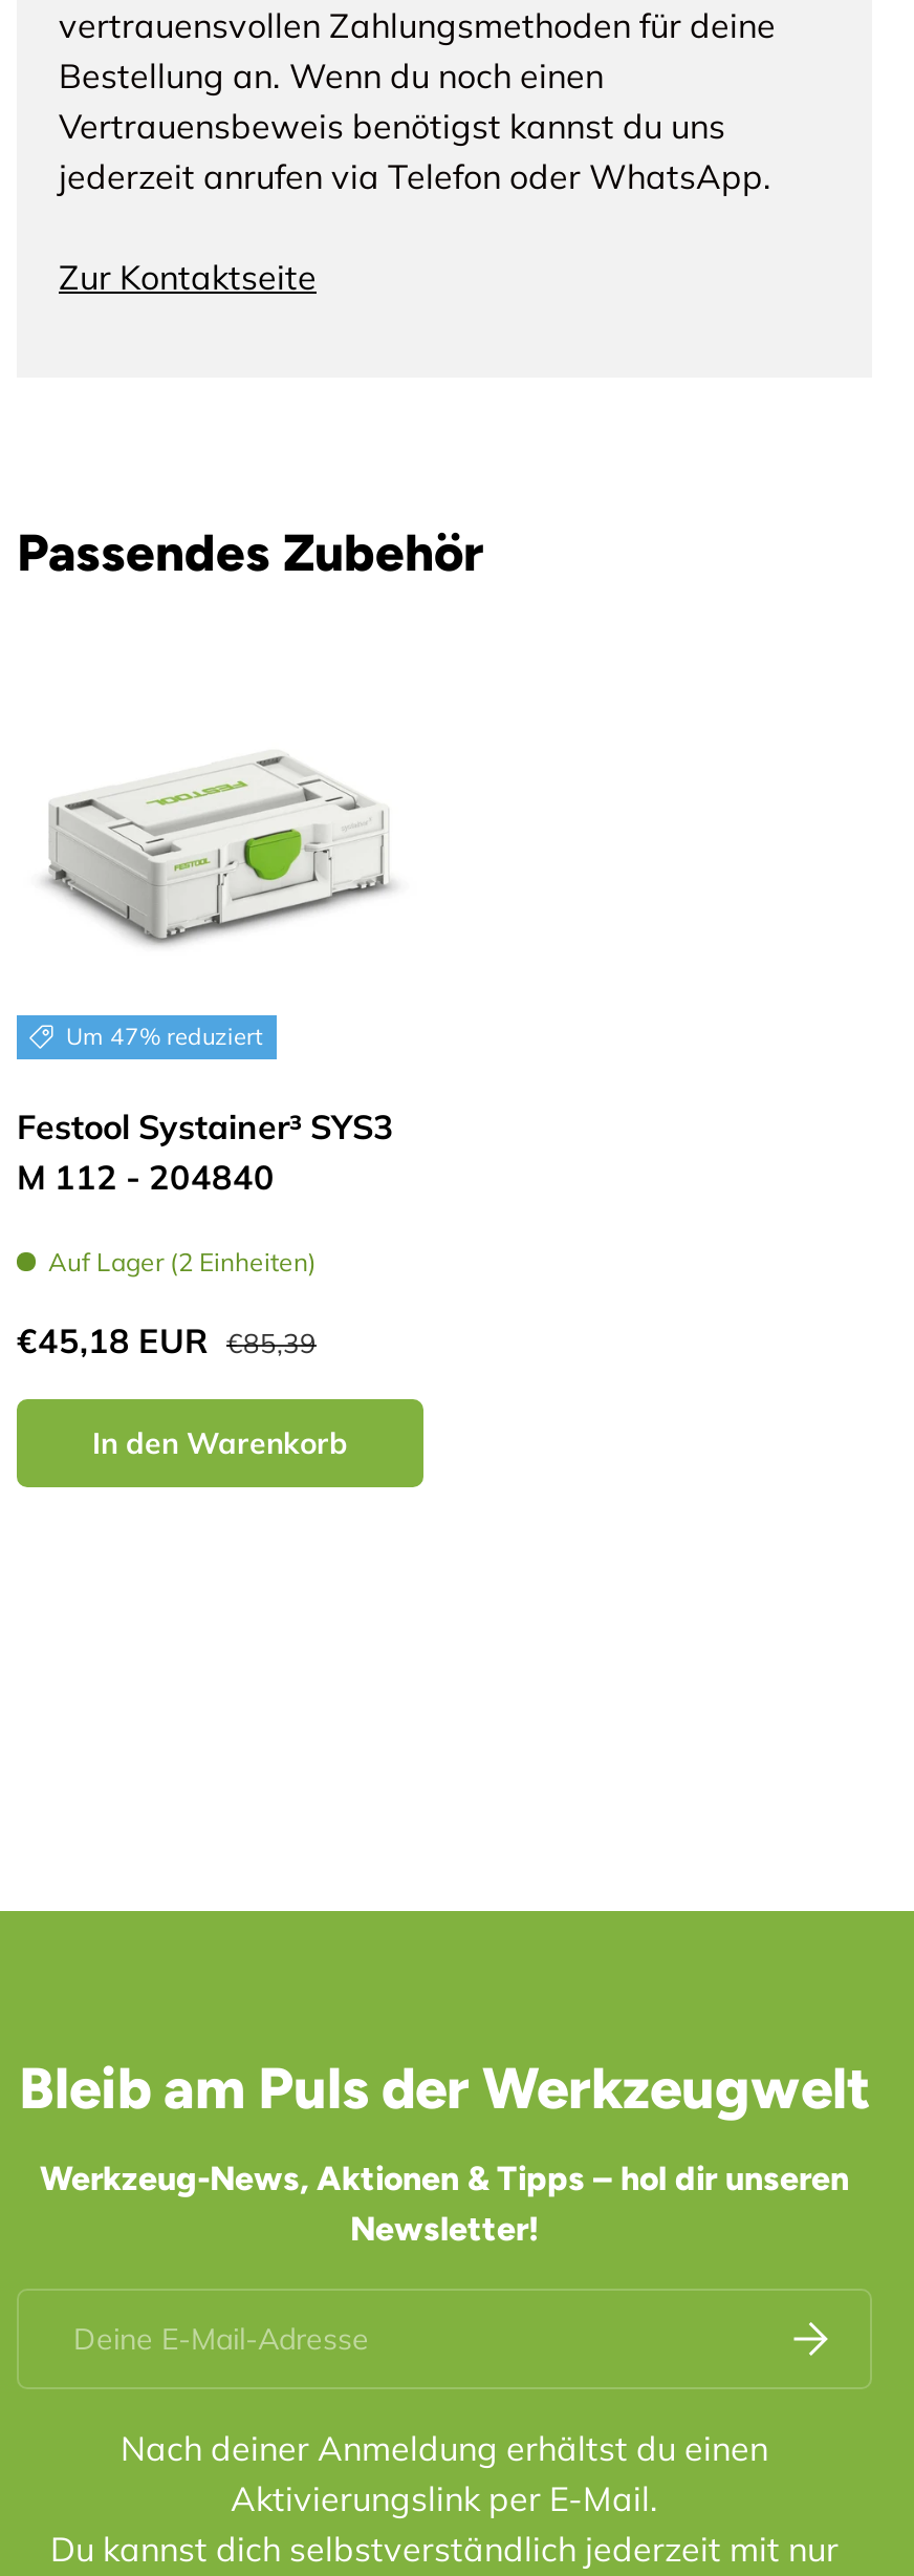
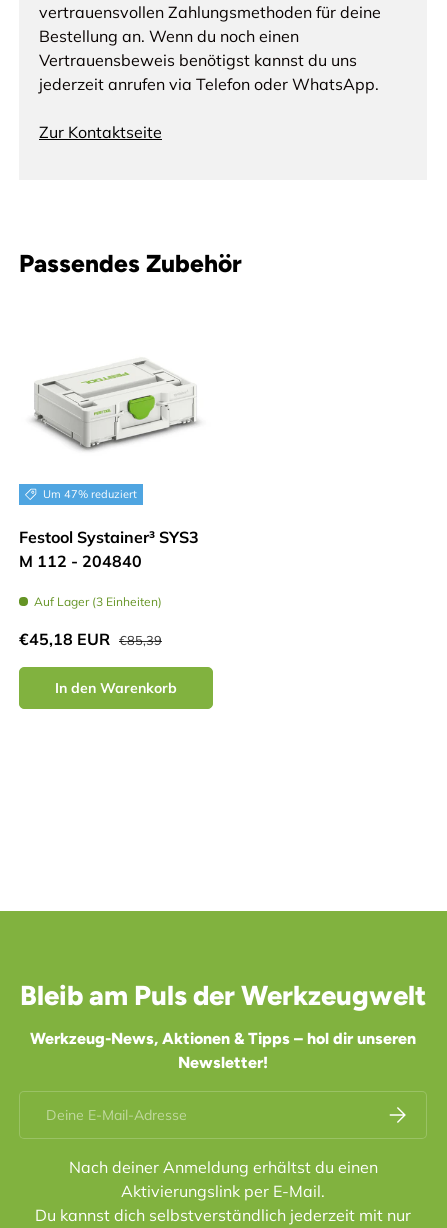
[48,1246,317,1277] Auf Lager (2 Einheiten) -> [34,594,162,609] Auf Lager (3 Einheiten)

